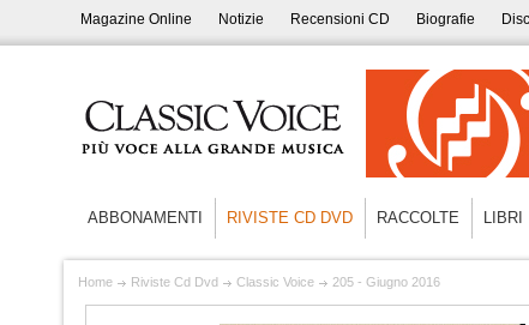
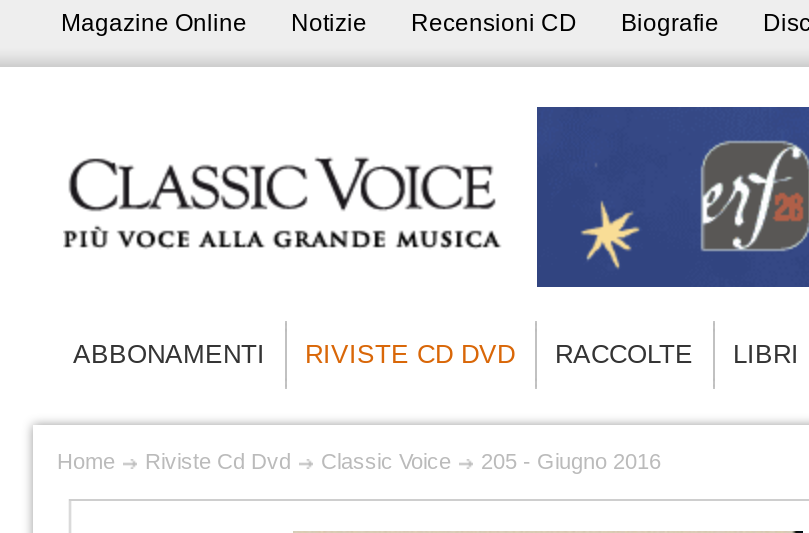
[365,68,525,179] [image] -> [535,105,803,289] [image]

